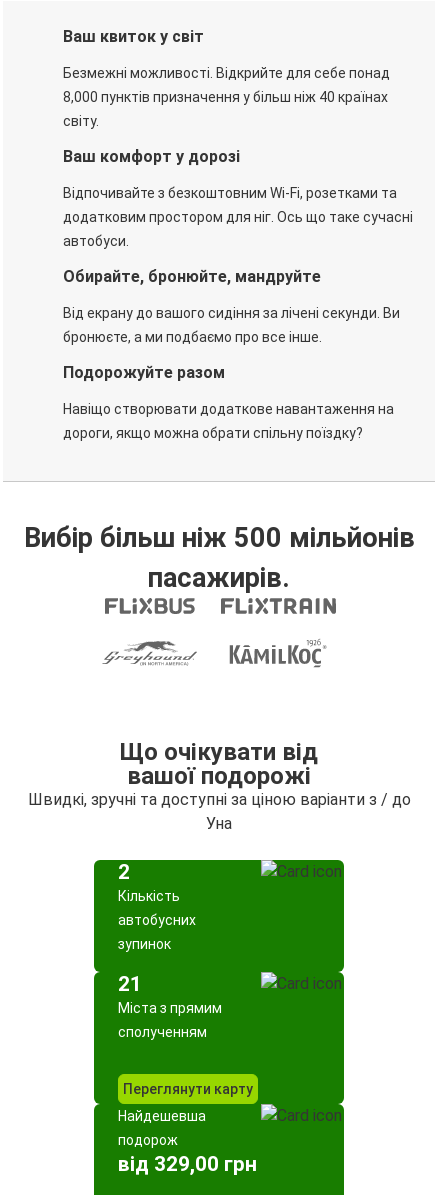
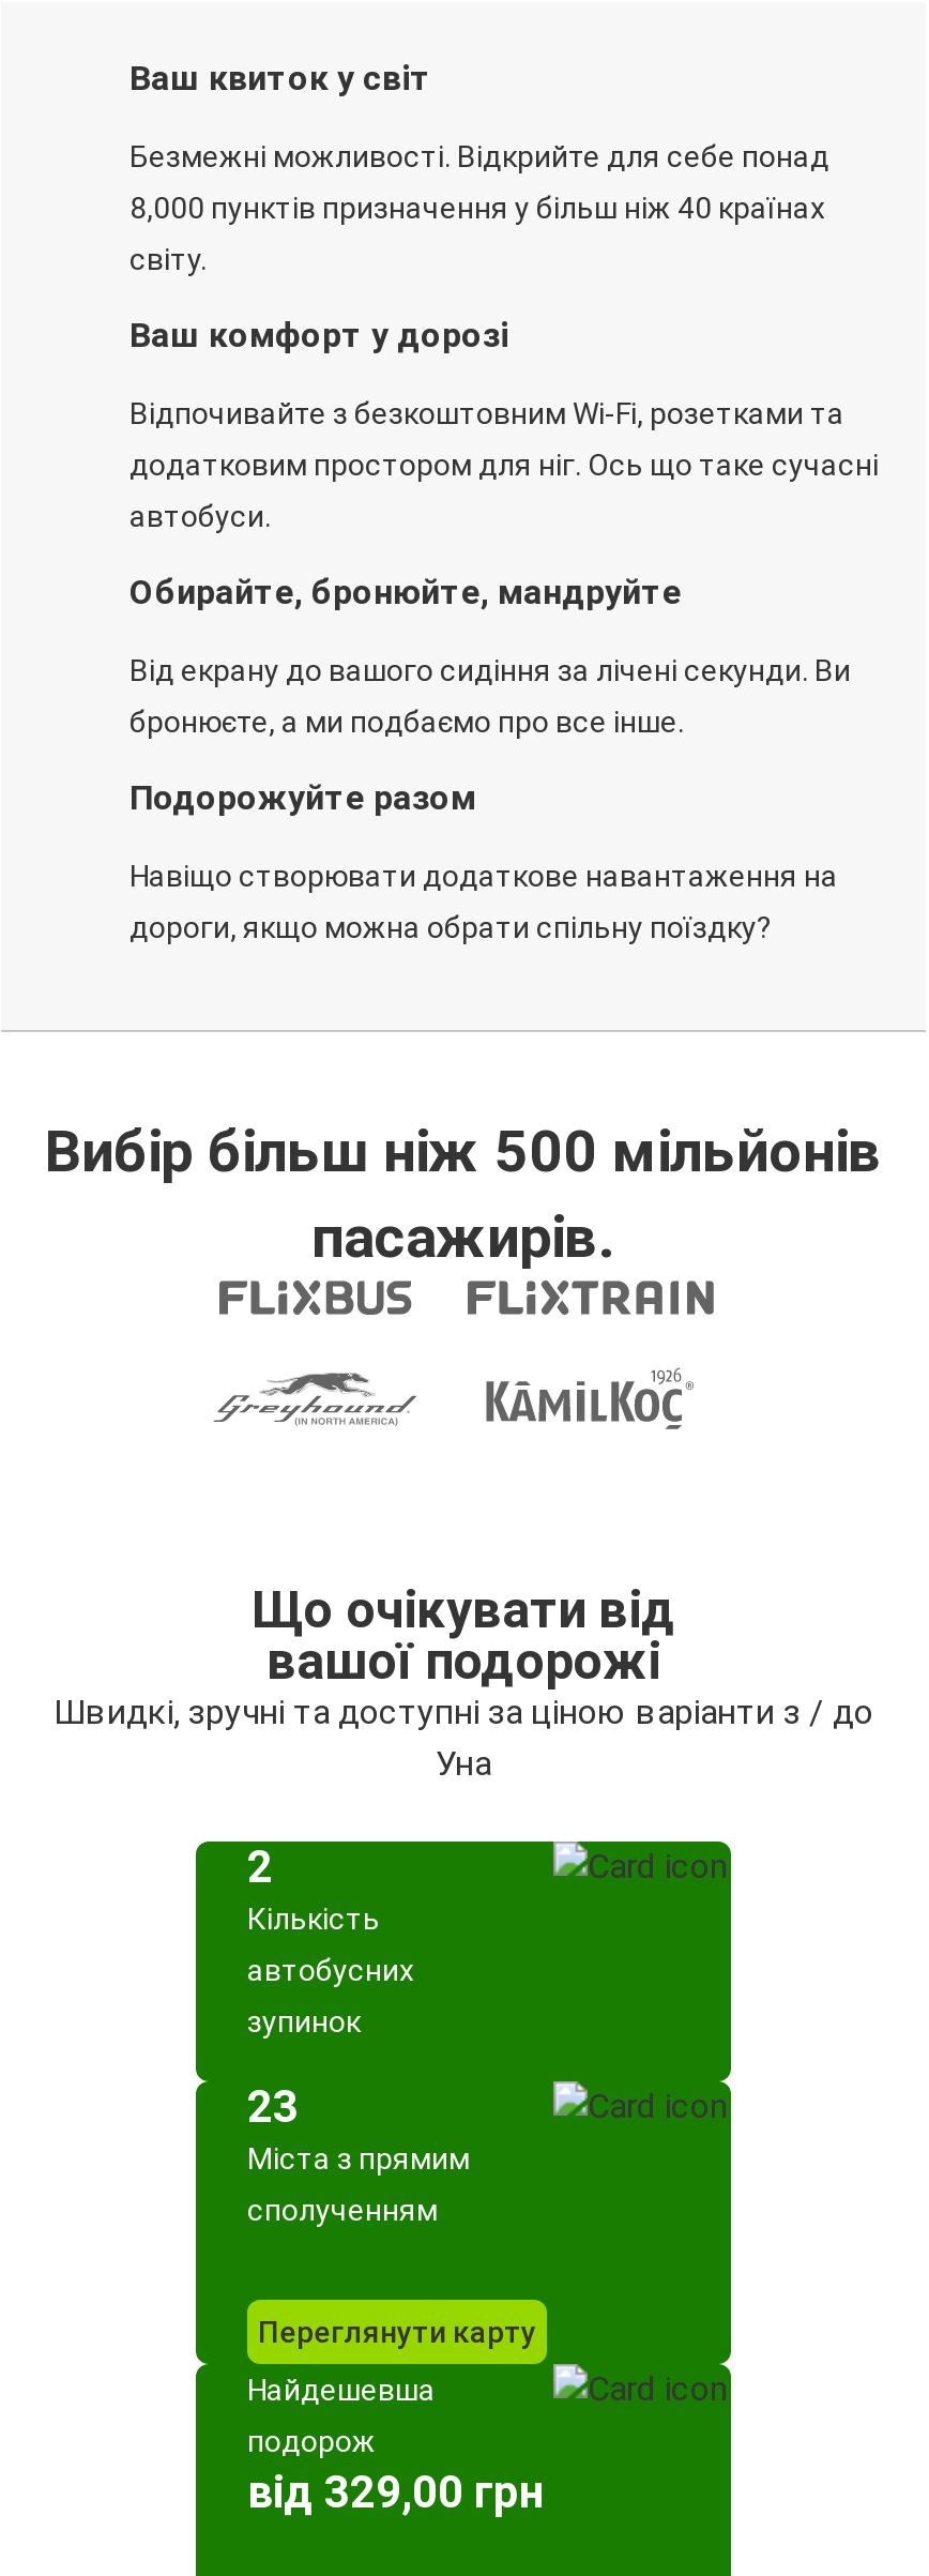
[118,972,142,996] 21 -> [247,2081,299,2133] 23

